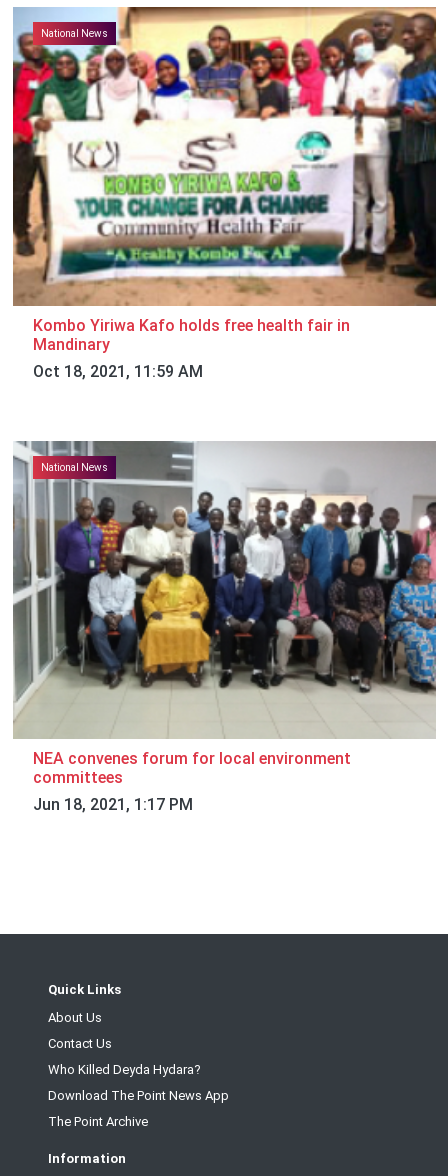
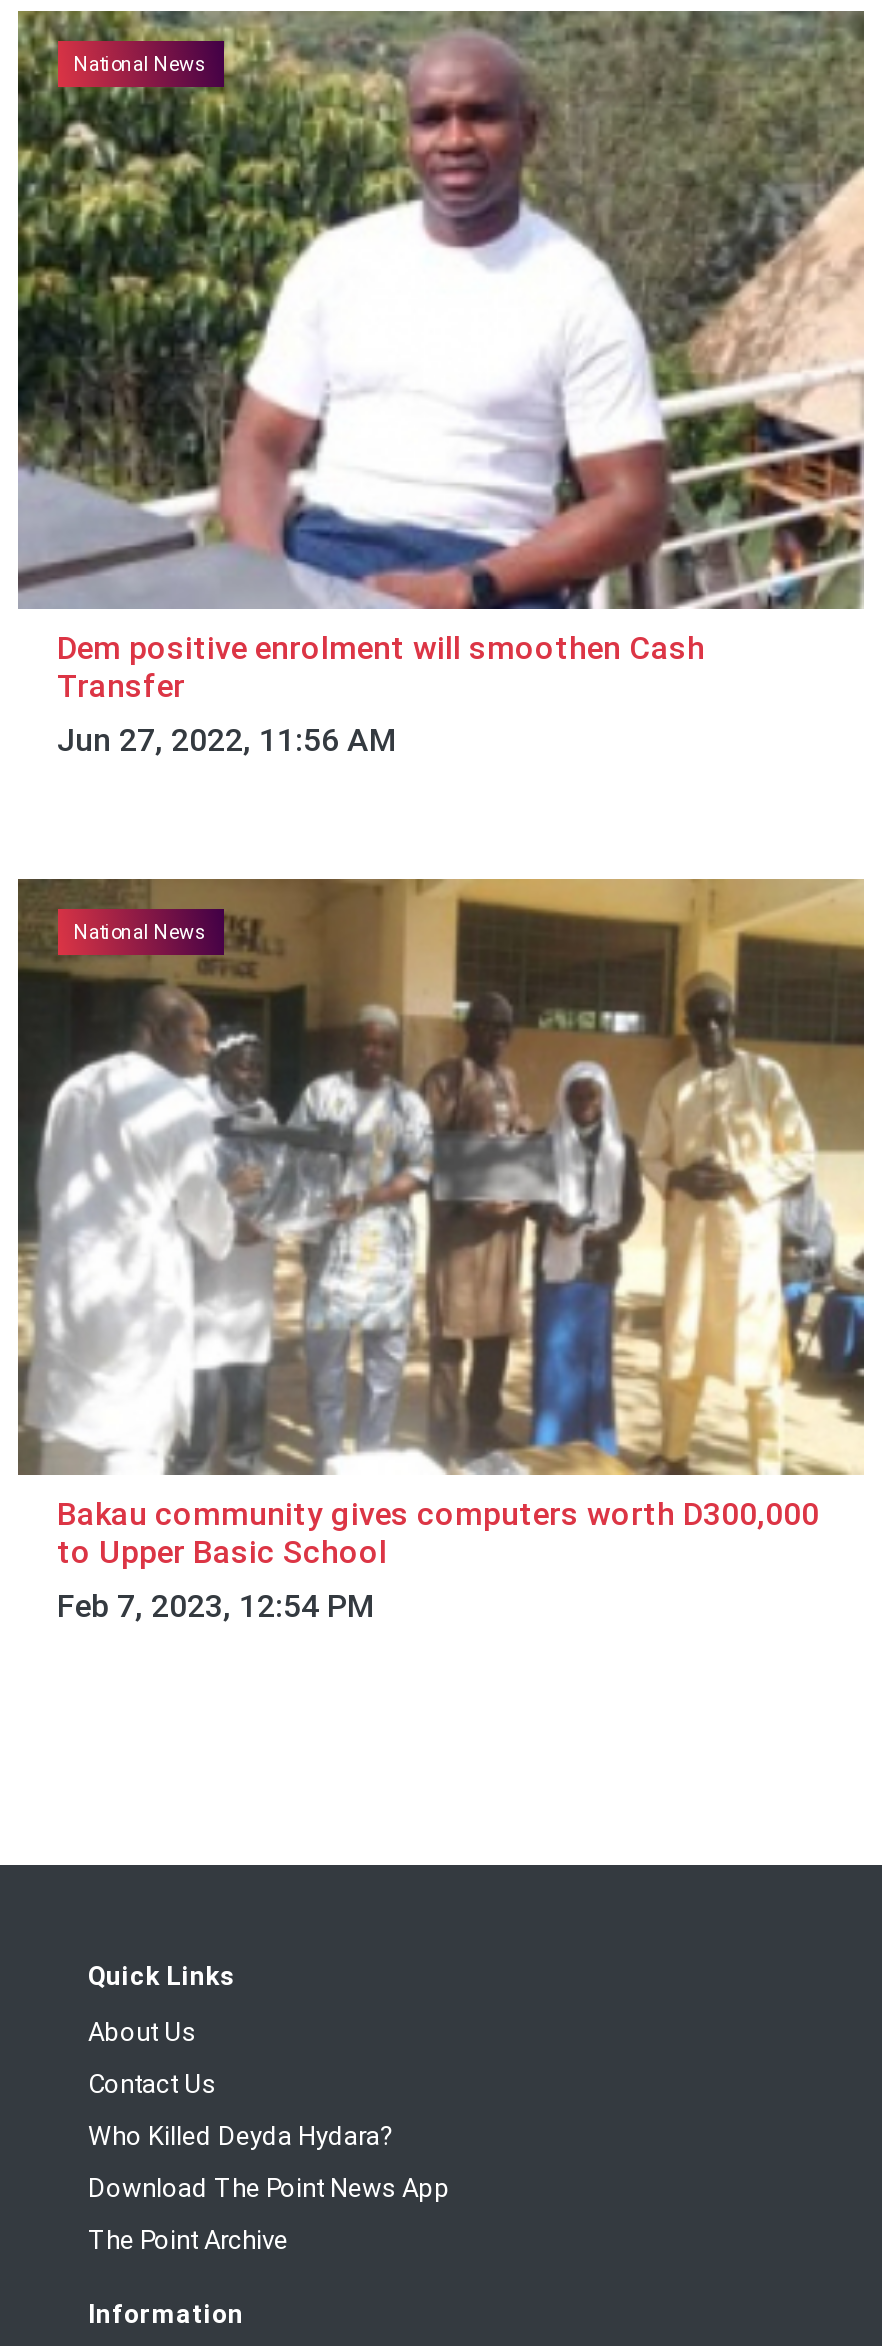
[12,6,437,381] [image] | Kombo Yiriwa Kafo holds free health fair in | Mandinary | Oct 18, 2021, 11:59 AM -> [16,9,866,759] [image] | Dem positive enrolment will smoothen Cash | Transfer | Jun 27, 2022, 11:56 AM
[13,441,437,814] [image] | NEA convenes forum for local environment | committees | Jun 18, 2021, 1:17 PM -> [16,877,866,1626] [image] | Bakau community gives computers worth D300,000 | to Upper Basic School | Feb 7, 2023, 12:54 PM

